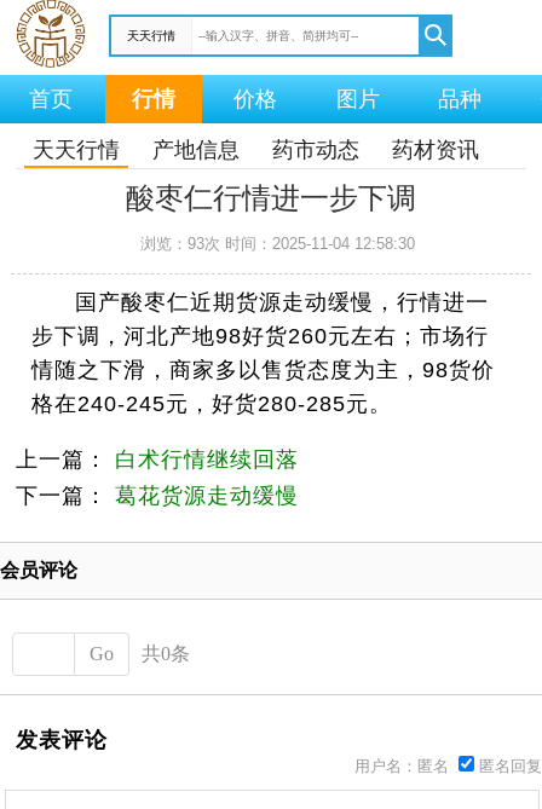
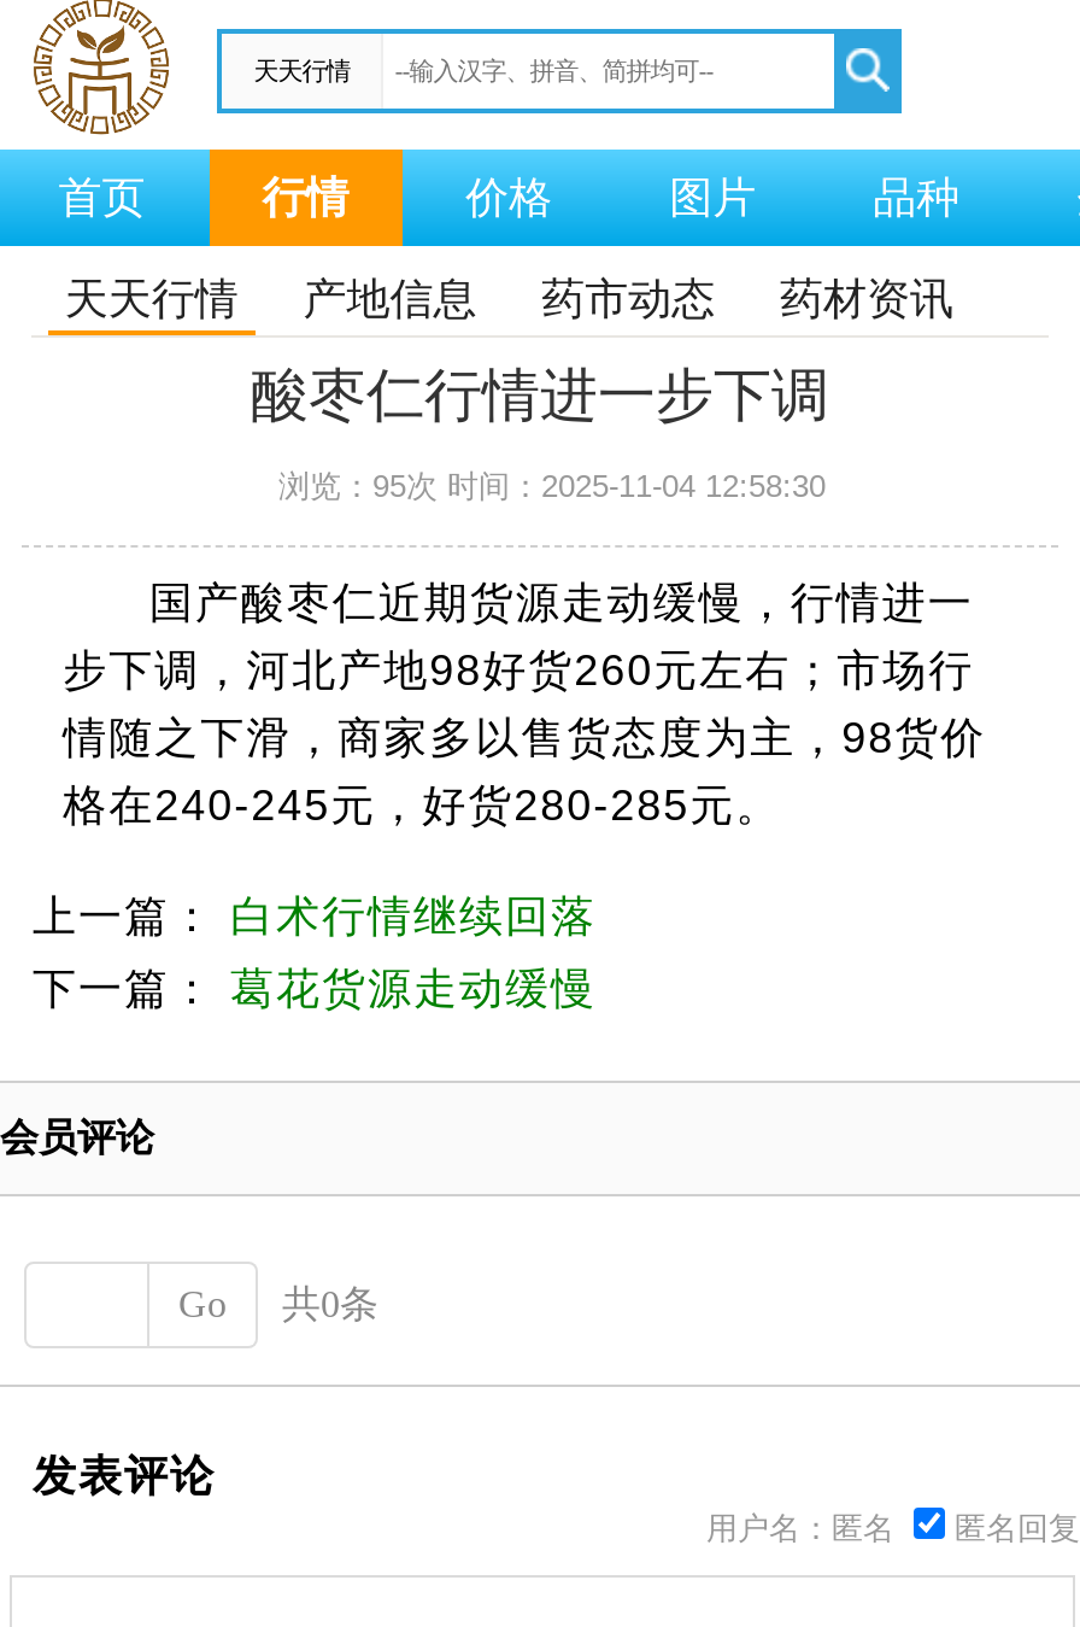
[140,234,414,252] 浏览：93次 时间：2025-11-04 12:58:30 -> [278,467,826,503] 浏览：95次 时间：2025-11-04 12:58:30

